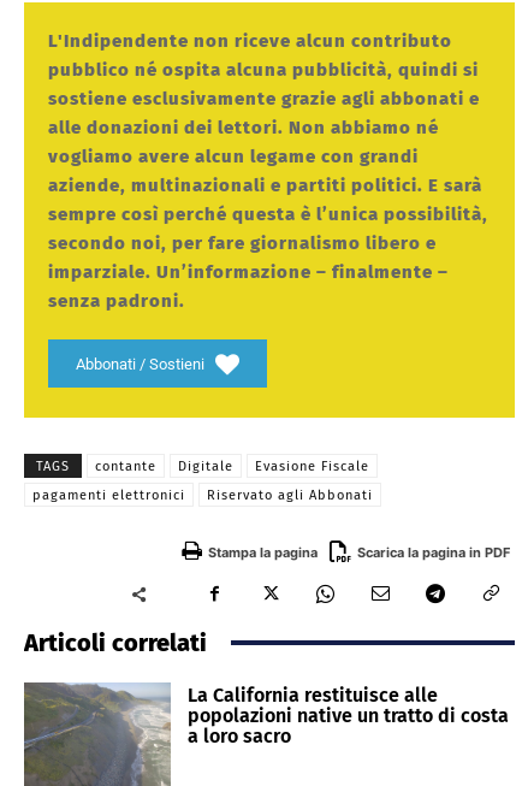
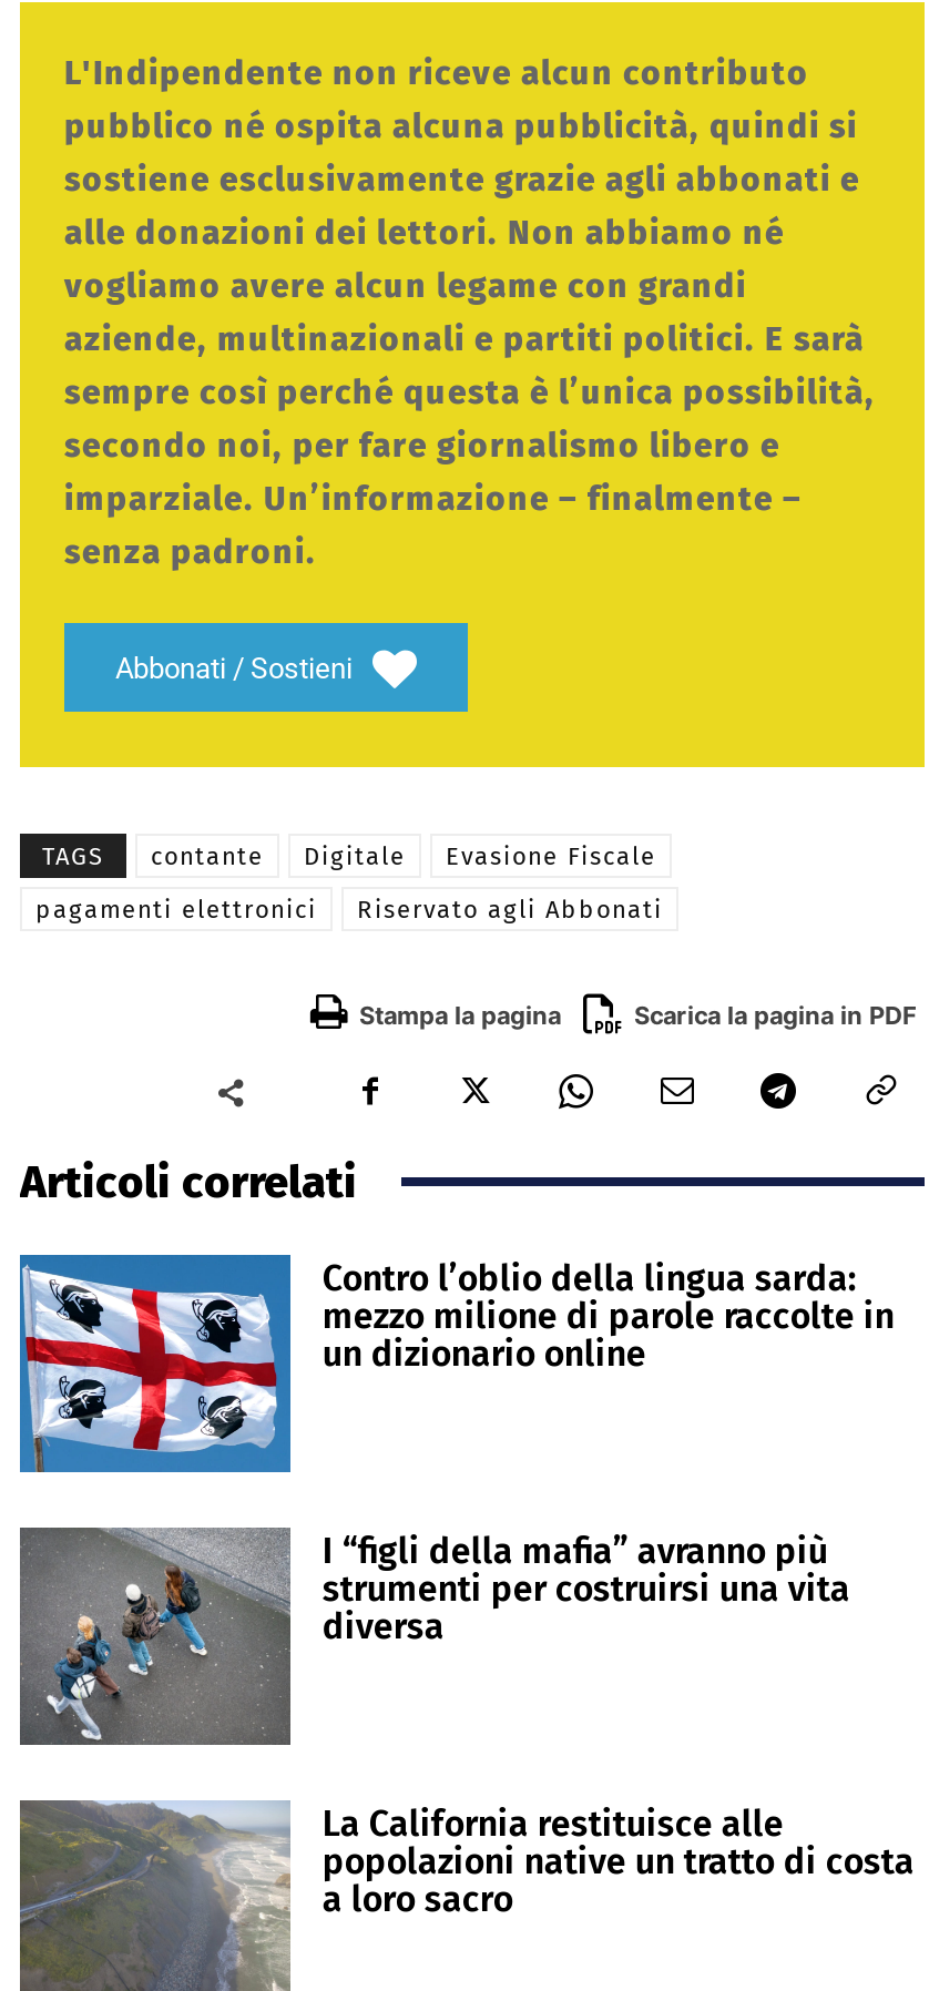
none -> [18,1253,894,1474] [image] | Contro l’oblio della lingua sarda: | mezzo milione di parole raccolte in | un dizionario online
none -> [20,1525,850,1747] [image] | I “figli della mafia” avranno più | strumenti per costruirsi una vita | diversa

